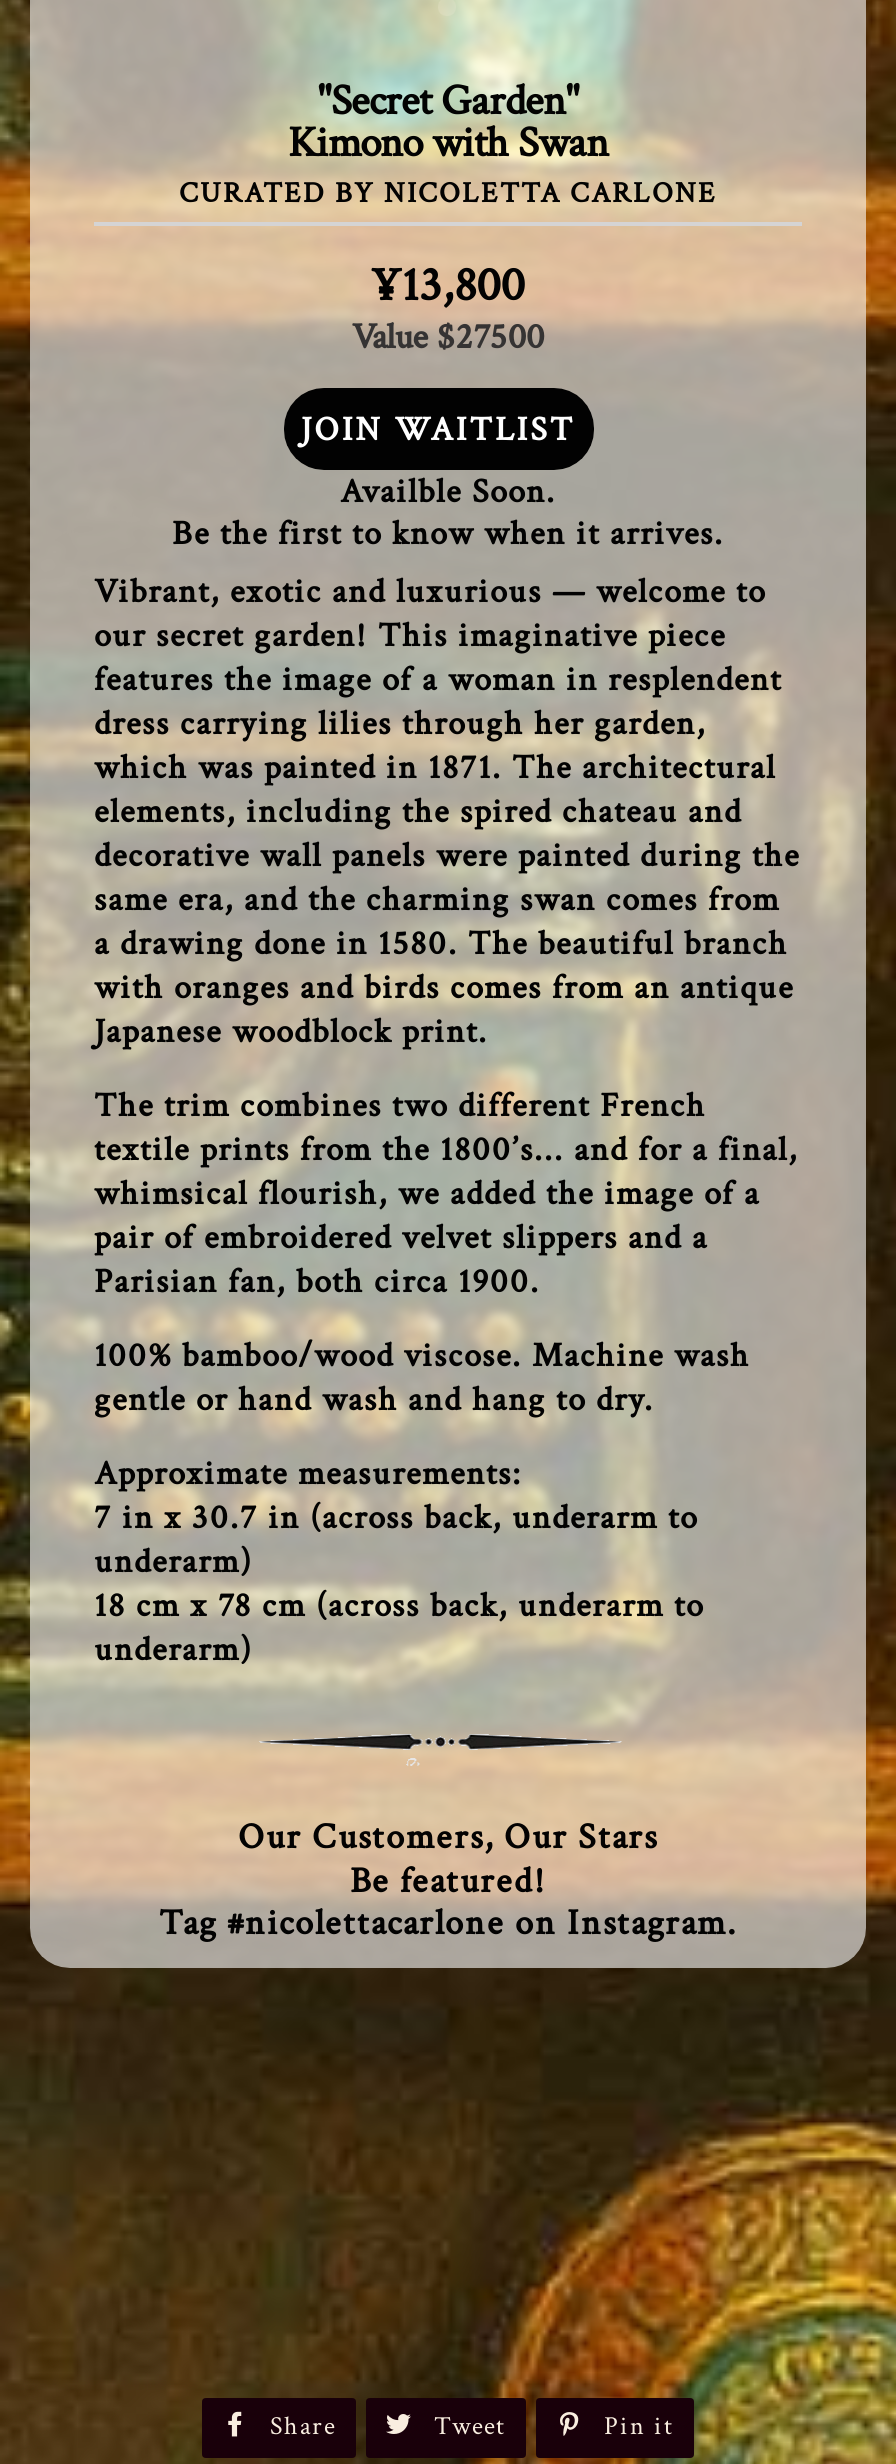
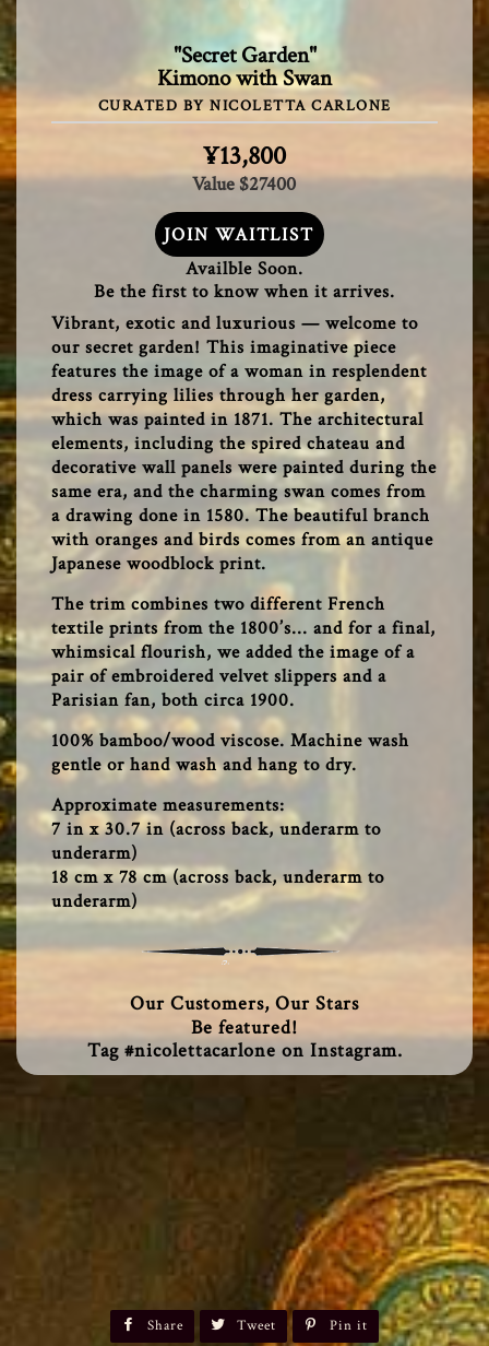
[352,314,544,360] Value $27500 -> [193,172,296,197] Value $27400

